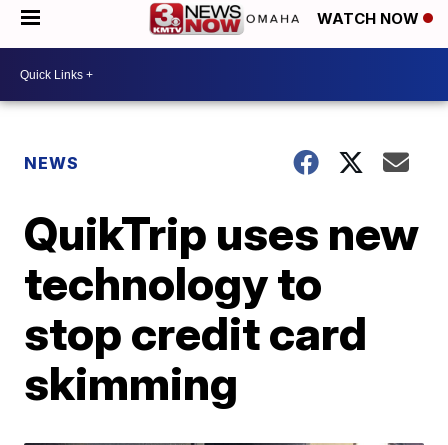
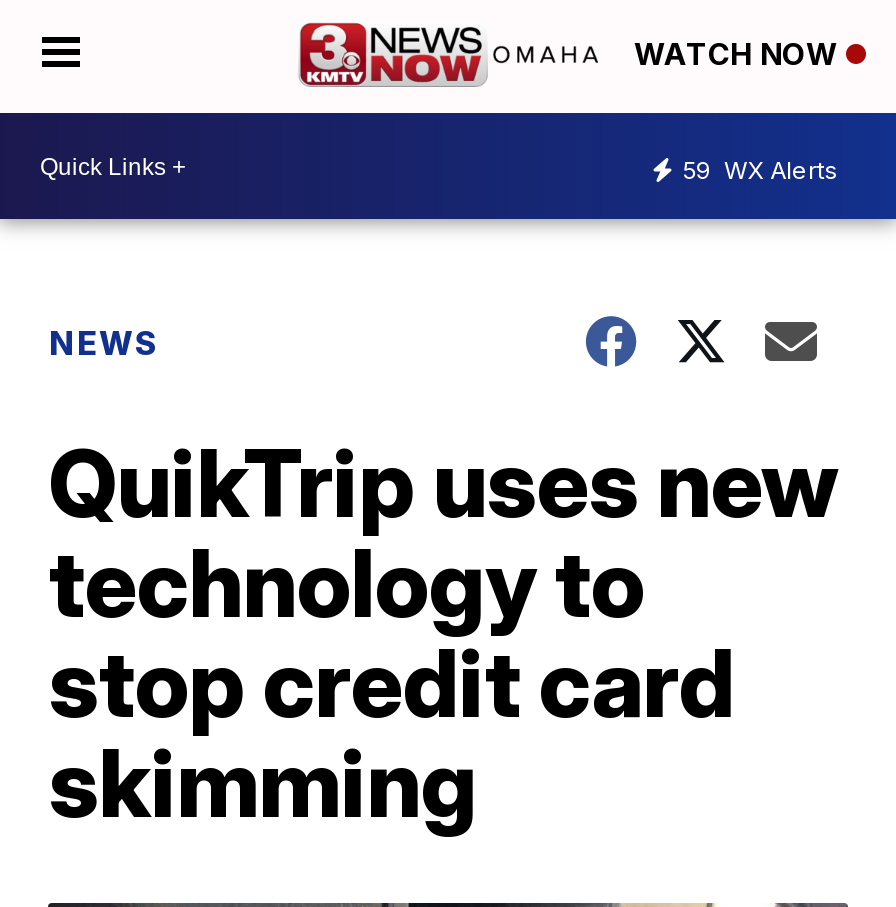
none -> [682,154,838,184] 59 WX Alerts

